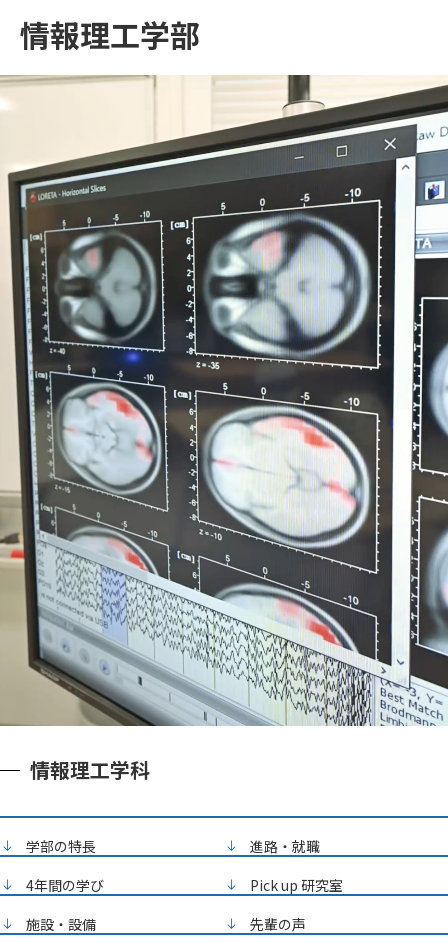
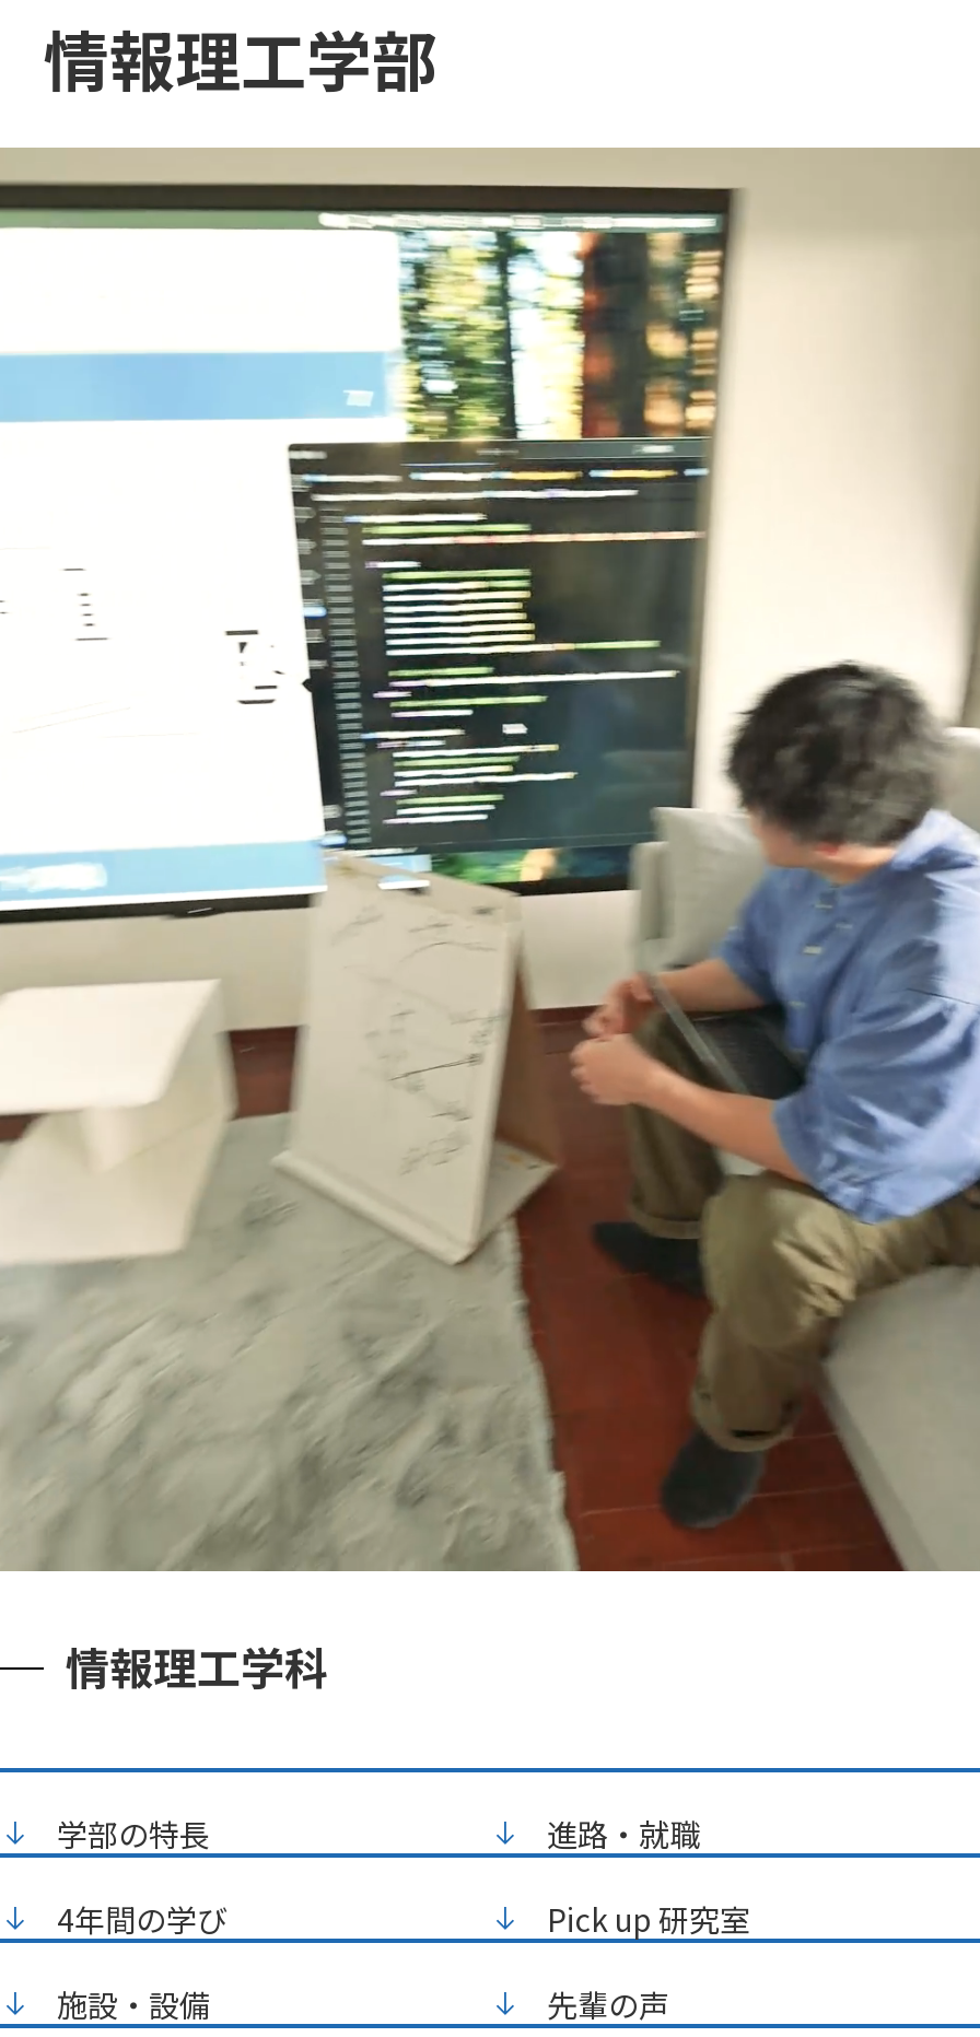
[3,75,445,727] [image] -> [7,148,973,1573] [image]

